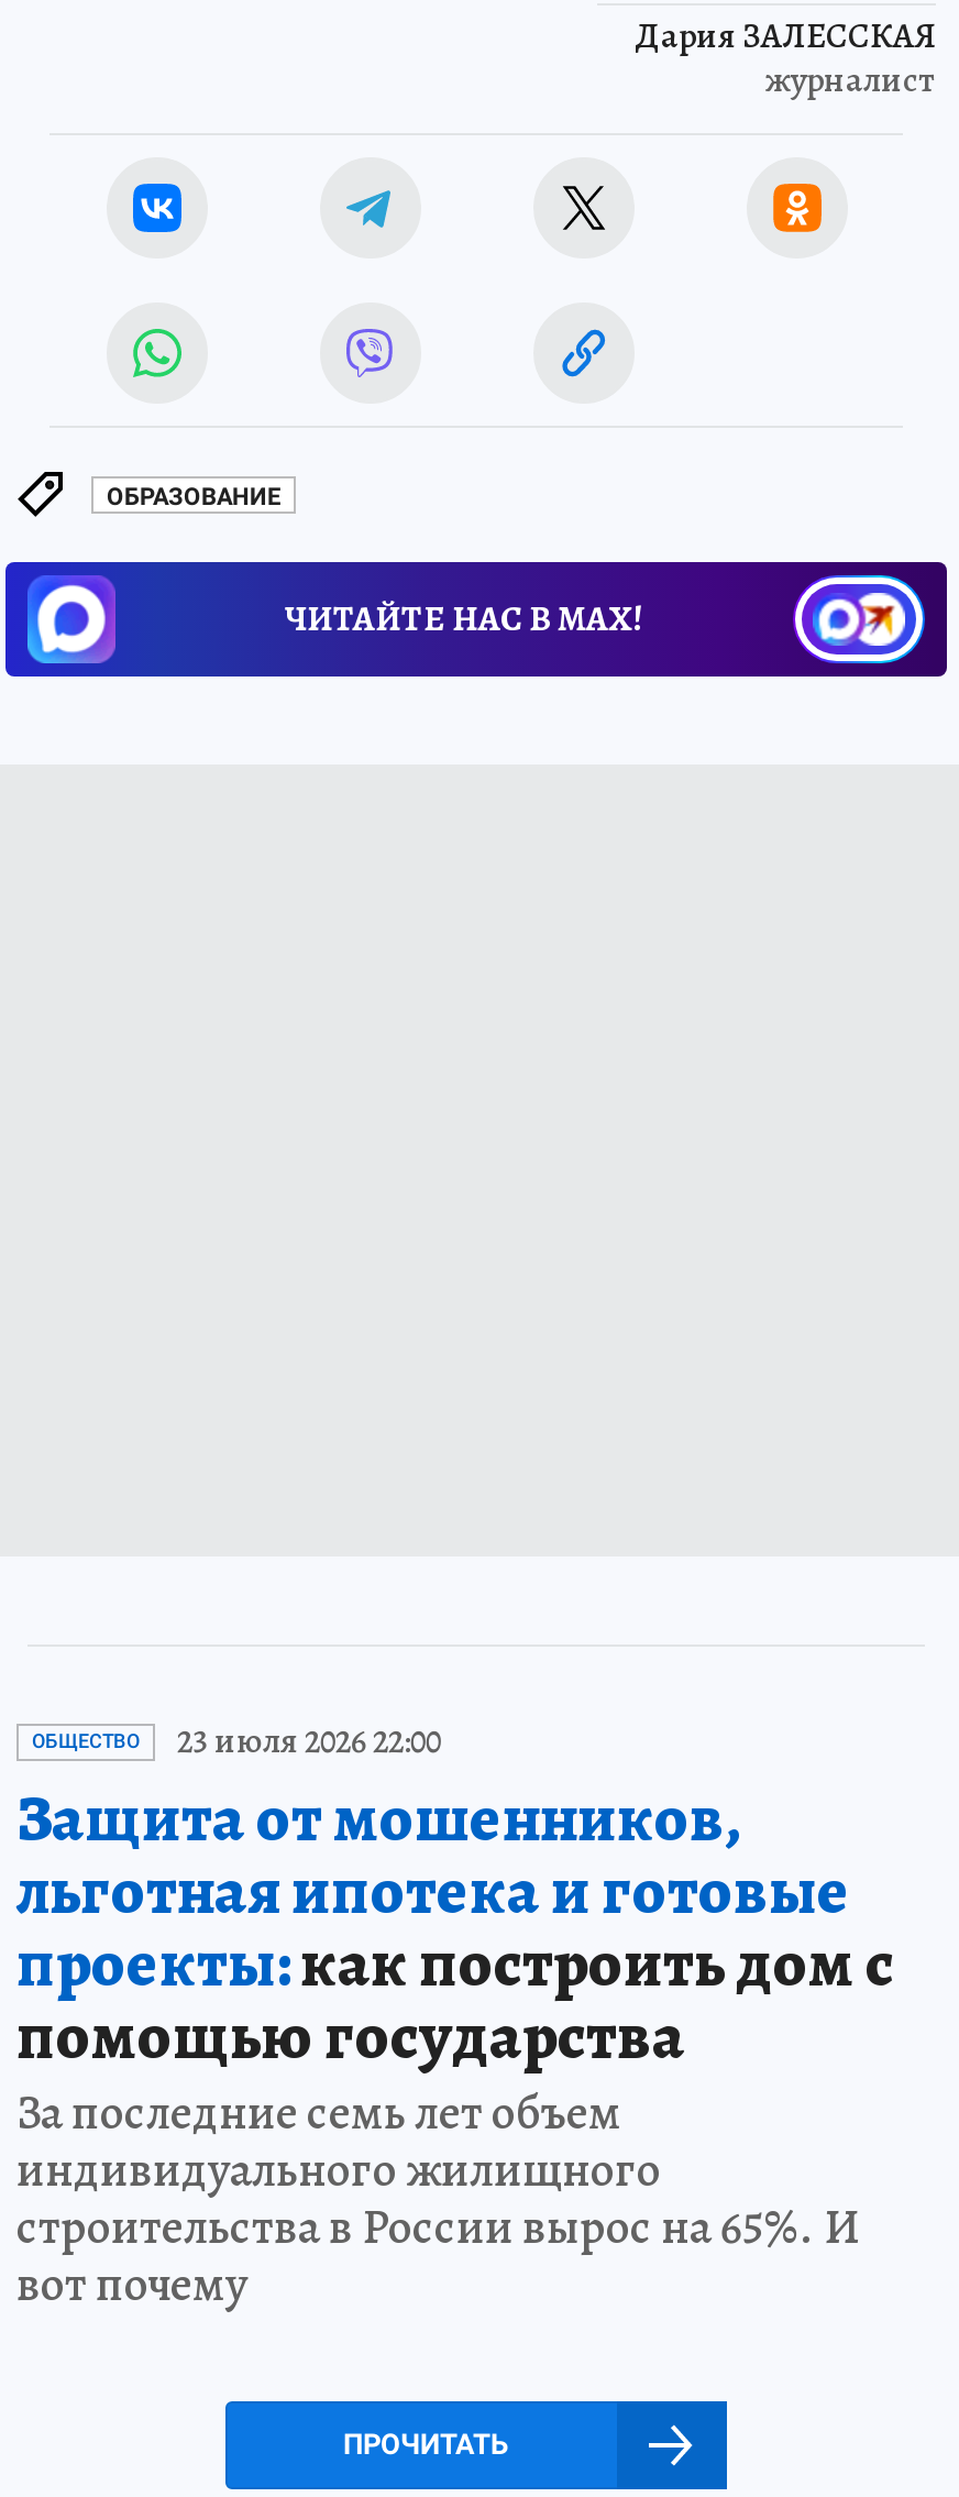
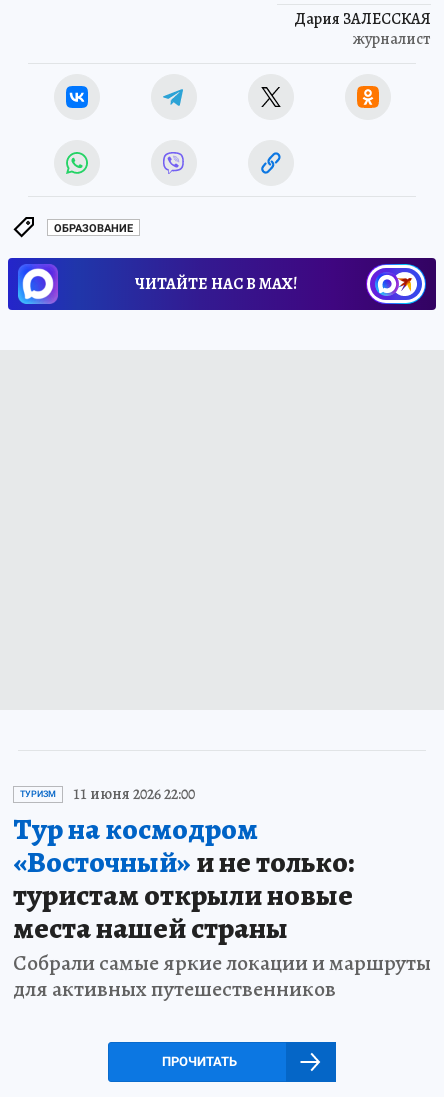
[16,1718,894,2318] ОБЩЕСТВО | 23 июля 2026 22:00 | Защита от мошенников, | льготная ипотека и готовые | проекты:как построить дом с | помощью государства | За последние семь лет объем | индивидуального жилищного | строительства в России вырос на 65%. И | вот почему -> [13,783,431,1004] ТУРИЗМ | 11 июня 2026 22:00 | Тур на космодром | «Восточный»и не только: | туристам открыли новые | места нашей страны | Собрали самые яркие локации и маршруты | для активных путешественников

